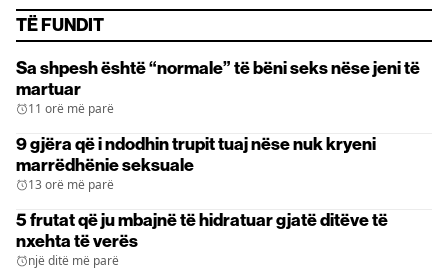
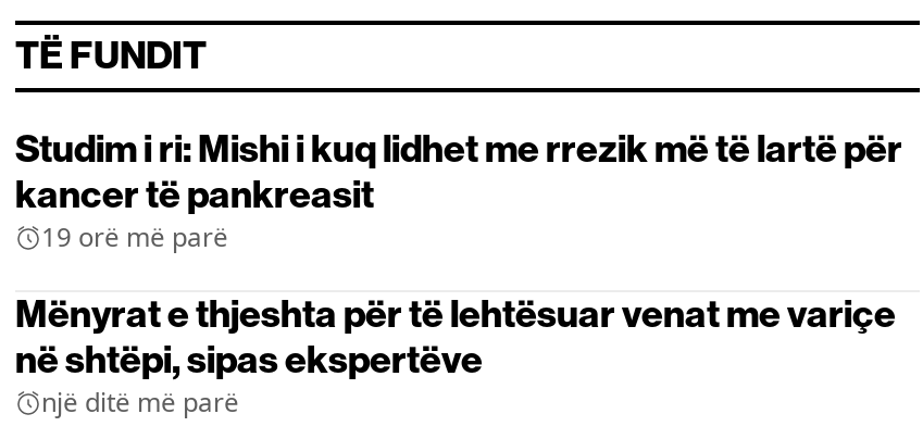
[16,58,420,252] Sa shpesh është “normale” të bëni seks nëse jeni të | martuar | 11 orë më parë | 9 gjëra që i ndodhin trupit tuaj nëse nuk kryeni | marrëdhënie seksuale | 13 orë më parë | 5 frutat që ju mbajnë të hidratuar gjatë ditëve të | nxehta të verës -> [15,127,902,384] Studim i ri: Mishi i kuq lidhet me rrezik më të lartë për | kancer të pankreasit | 19 orë më parë | Mënyrat e thjeshta për të lehtësuar venat me variçe | në shtëpi, sipas ekspertëve

